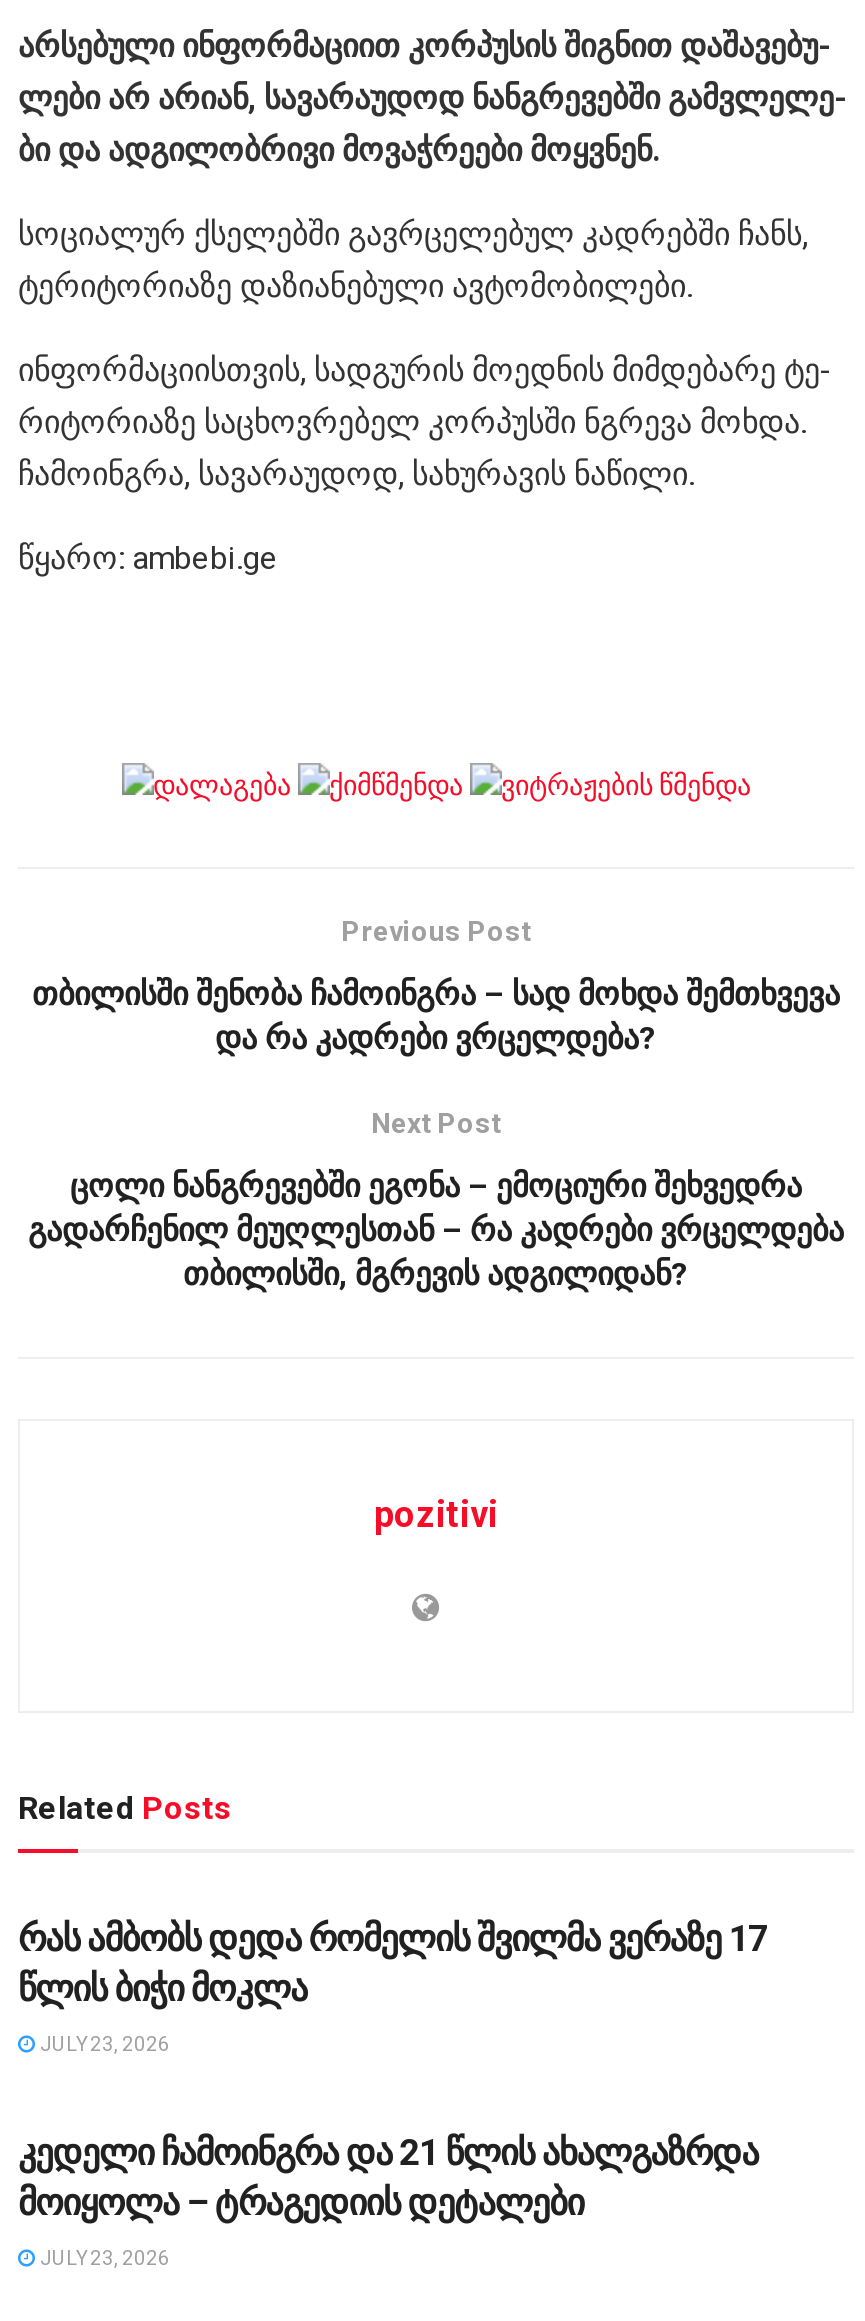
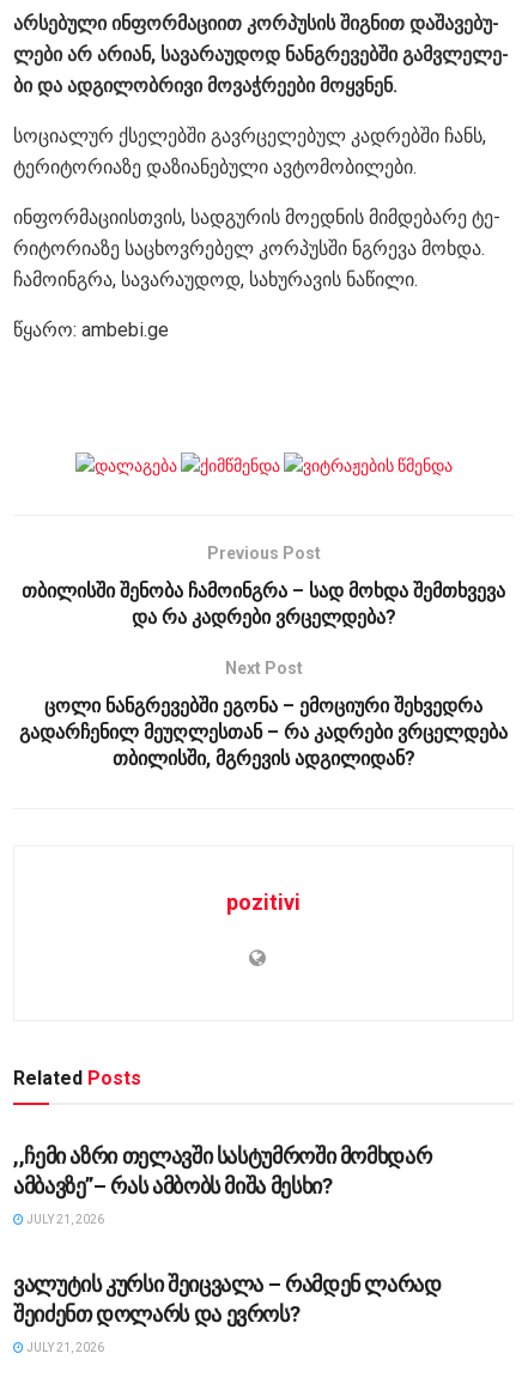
[18,1917,767,2009] რას ამბობს დედა რომელის შვილმა ვერაზე 17 | წლის ბიჭი მოკლა -> [13,1143,431,1198] ,,ჩემი აზრი თელავში სასტუმროში მომხდარ | ამბავზე”– რას ამბობს მიშა მესხი?
[36,2033,170,2055] JULY 23, 2026 -> [24,1213,104,1226] JULY 21, 2026
[18,2131,759,2223] კედელი ჩამოინგრა და 21 წლის ახალგაზრდა | მოიყოლა – ტრაგედიის დეტალები -> [13,1271,441,1326] ვალუტის კურსი შეიცვალა – რამდენ ლარად | შეიძენთ დოლარს და ევროს?
[36,2247,170,2269] JULY 23, 2026 -> [24,1341,104,1354] JULY 21, 2026

